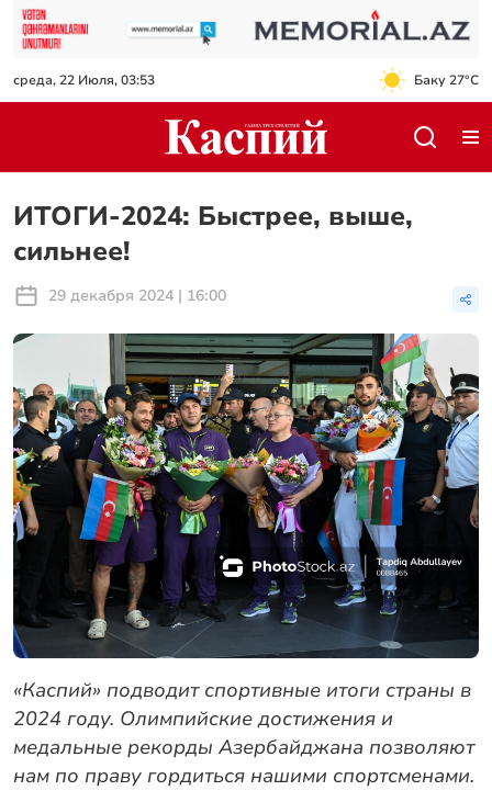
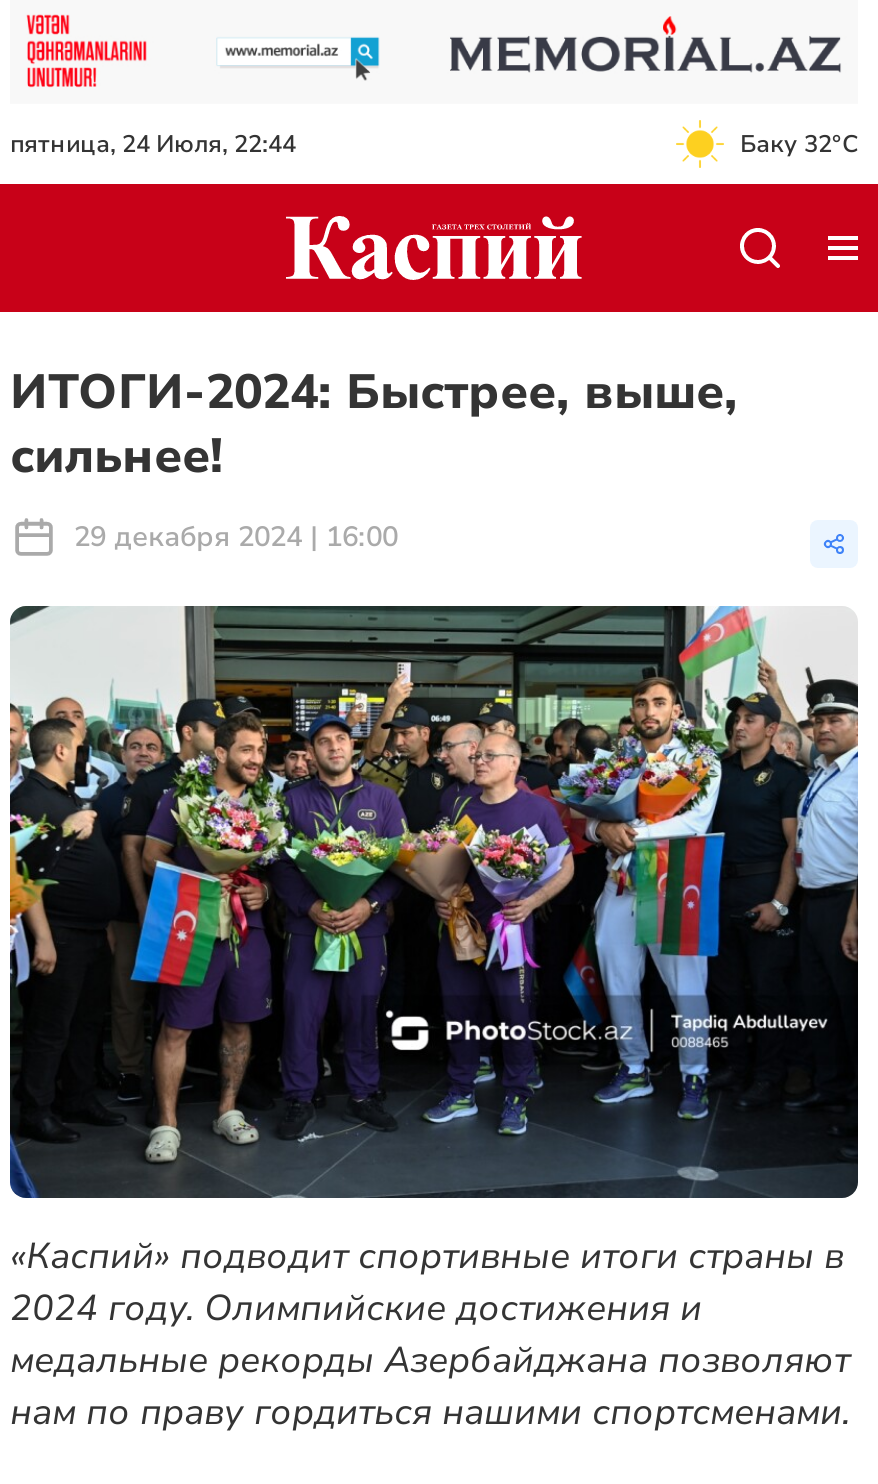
[13,71,155,89] среда, 22 Июля, 03:53 -> [10,128,296,160] пятница, 24 Июля, 22:44
[414,71,479,89] Баку 27°C -> [740,128,858,160] Баку 32°C

